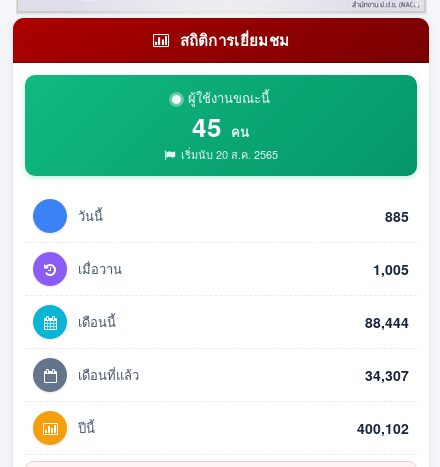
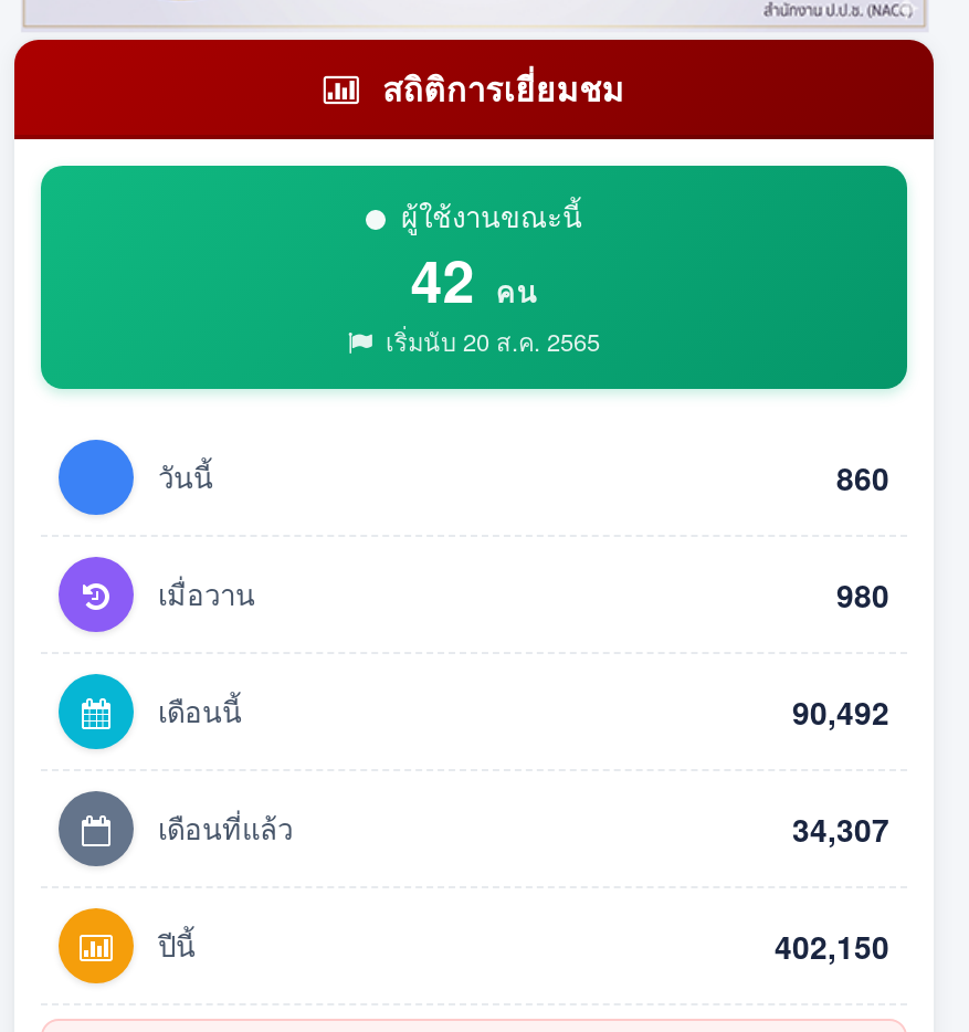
[192,108,250,145] 45 คน -> [410,239,538,321] 42 คน
[385,206,409,226] 885 -> [836,455,889,500] 860
[373,259,409,279] 1,005 -> [836,573,889,617] 980
[365,312,409,332] 88,444 -> [792,690,889,734] 90,492
[357,418,409,438] 400,102 -> [775,924,889,968] 402,150

